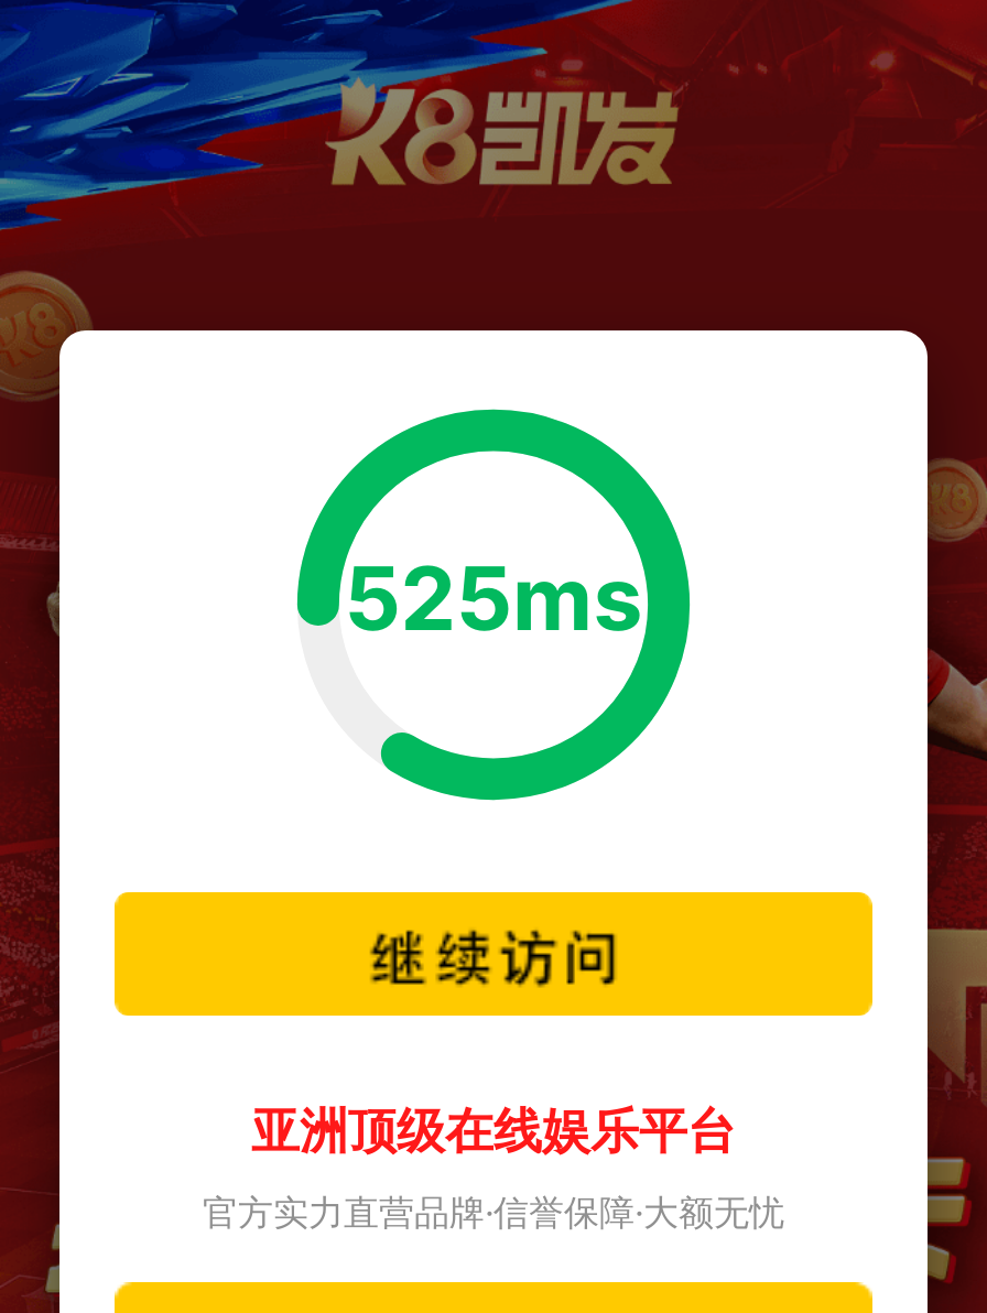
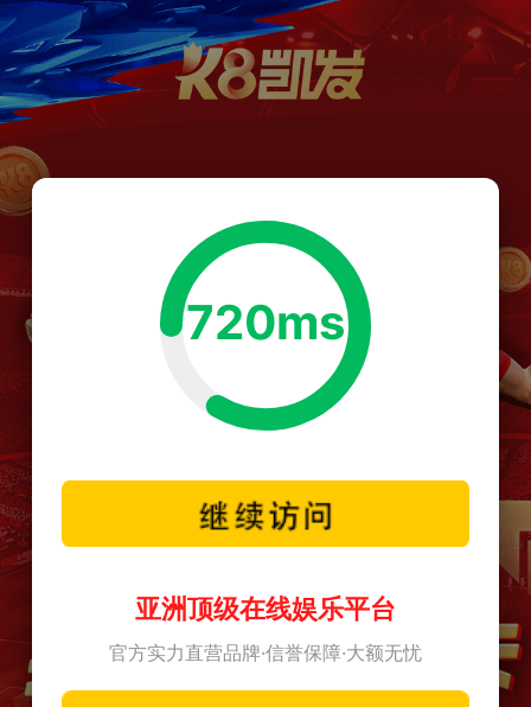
[345,545,642,651] 525ms -> [186,293,345,351] 720ms

